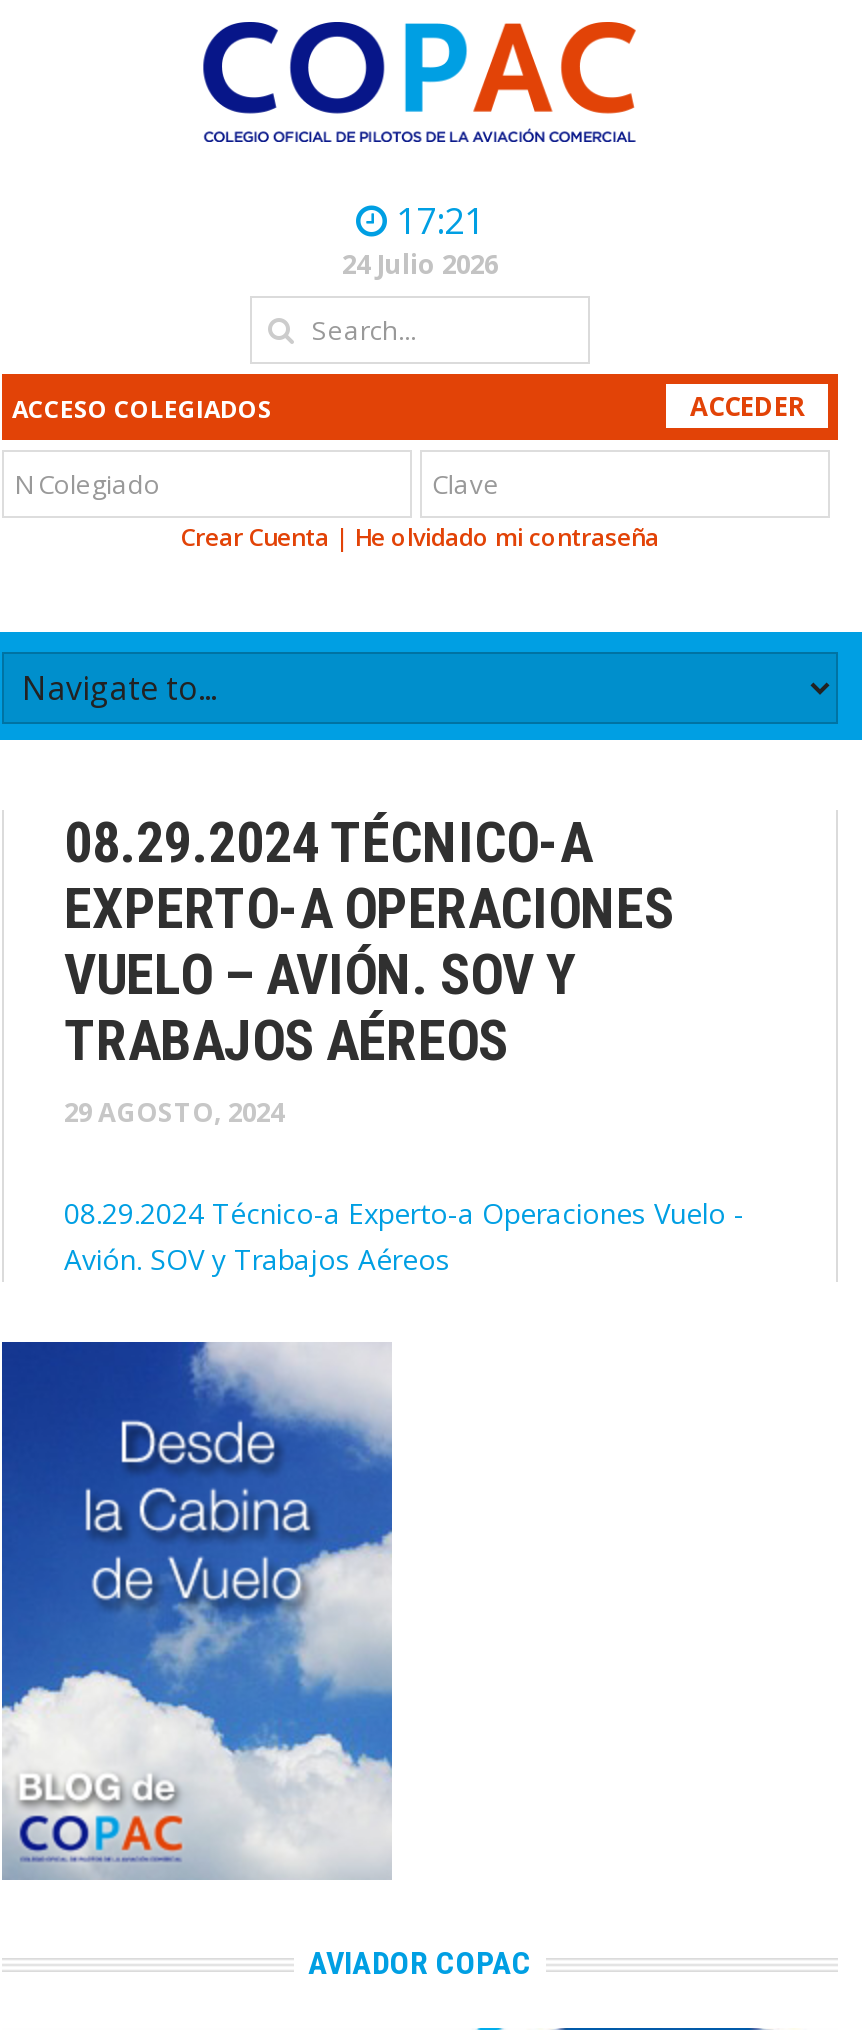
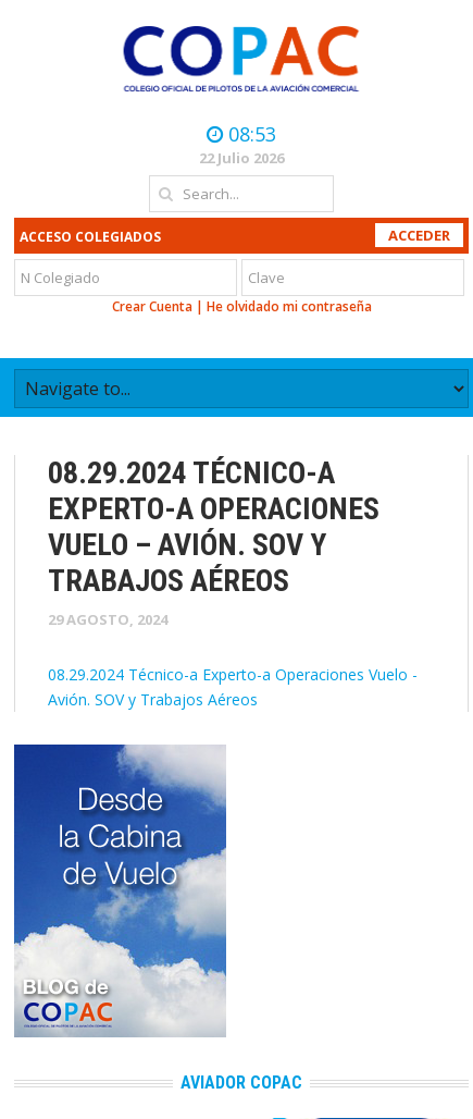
[396,196,484,244] 17:21 -> [228,121,276,147] 08:53
[342,246,498,282] 24 Julio 2026 -> [199,148,284,168] 22 Julio 2026

